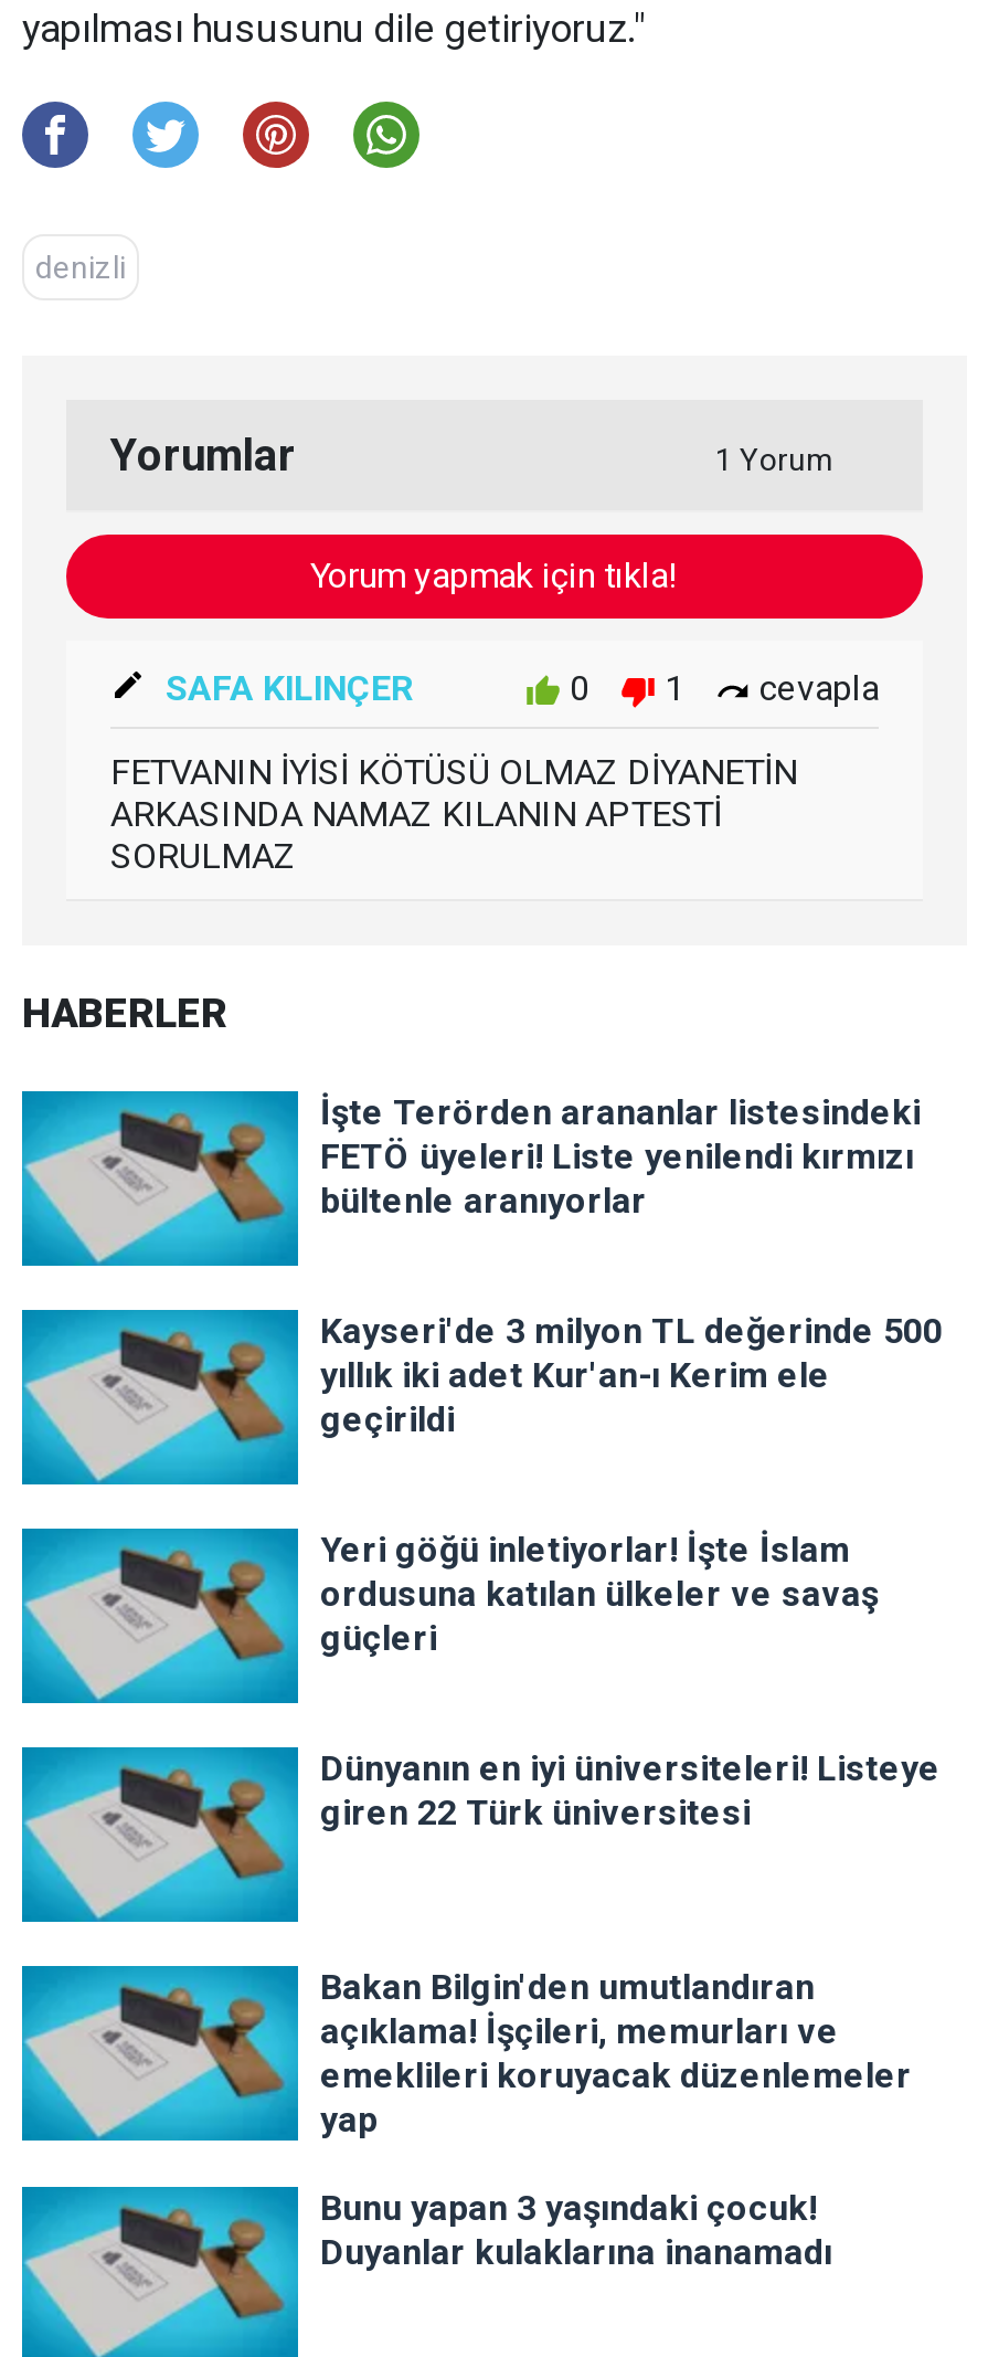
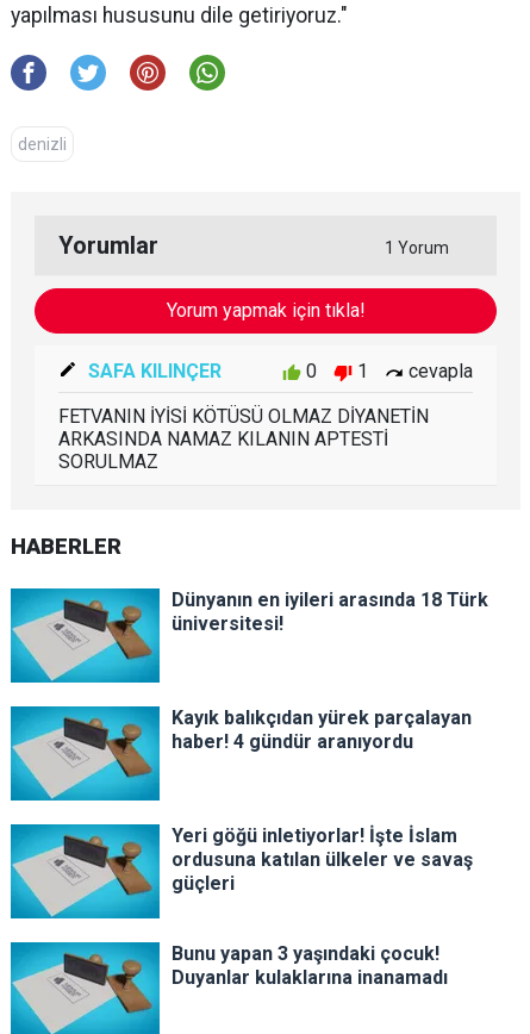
[320,1092,921,1222] İşte Terörden arananlar listesindeki | FETÖ üyeleri! Liste yenilendi kırmızı | bültenle aranıyorlar -> [172,589,488,635] Dünyanın en iyileri arasında 18 Türk | üniversitesi!
[320,1310,943,1441] Kayseri'de 3 milyon TL değerinde 500 | yıllık iki adet Kur'an-ı Kerim ele | geçirildi -> [172,707,472,753] Kayık balıkçıdan yürek parçalayan | haber! 4 gündür aranıyordu
[320,1748,941,1834] Dünyanın en iyi üniversiteleri! Listeye | giren 22 Türk üniversitesi -> none
[320,1966,912,2141] Bakan Bilgin'den umutlandıran | açıklama! İşçileri, memurları ve | emeklileri koruyacak düzenlemeler | yap -> none

